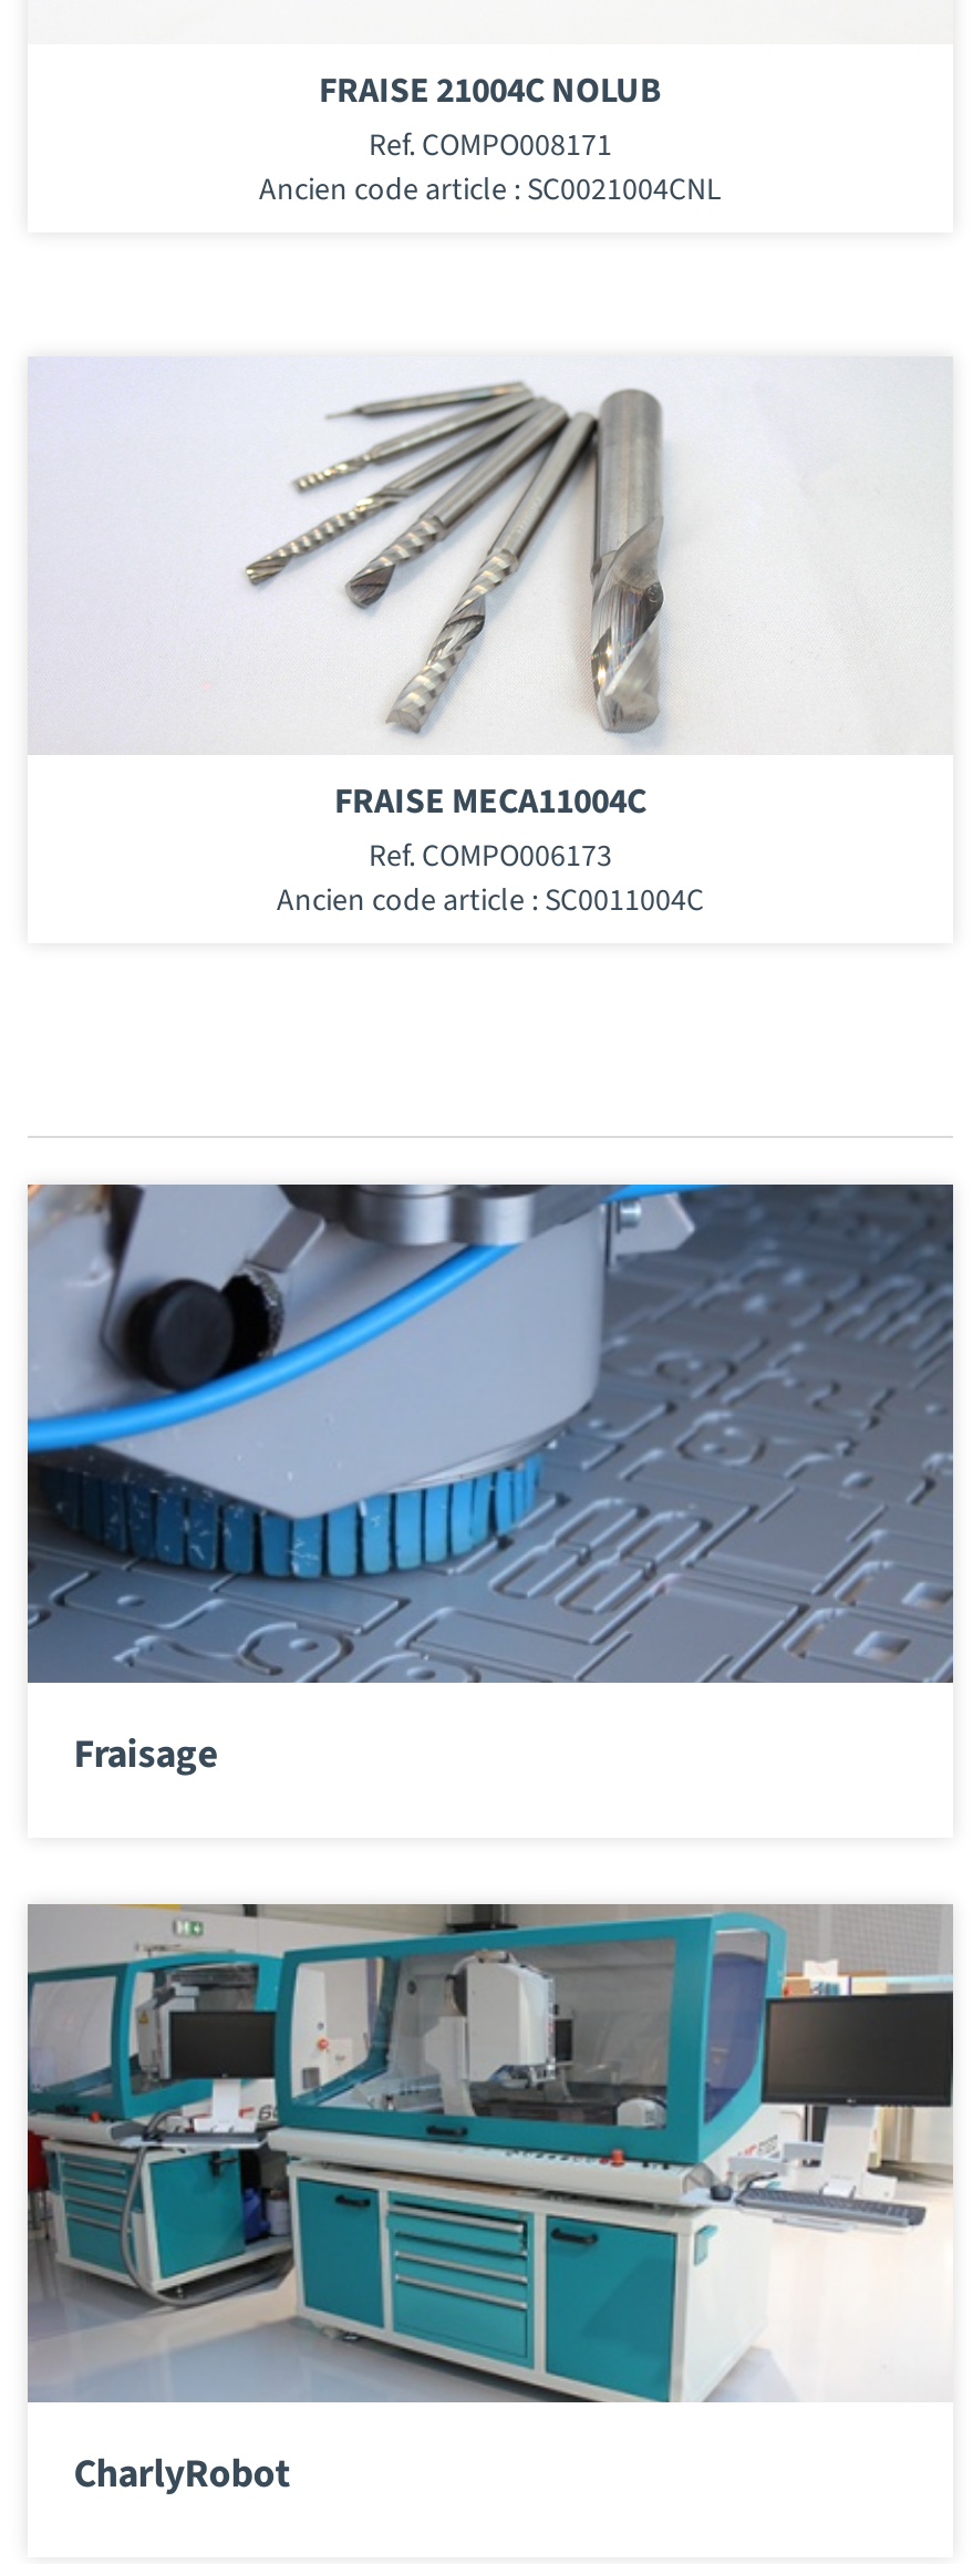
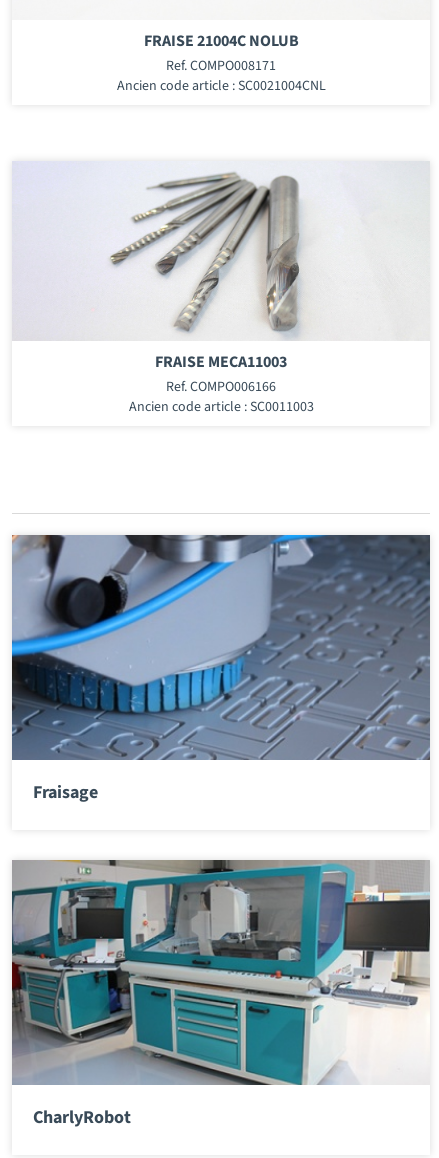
[334,777,646,825] FRAISE MECA11004C -> [155,351,287,373] FRAISE MECA11003
[369,834,612,879] Ref. COMPO006173 -> [166,377,276,397] Ref. COMPO006166
[277,879,704,923] Ancien code article : SC0011004C -> [128,397,313,417] Ancien code article : SC0011003

